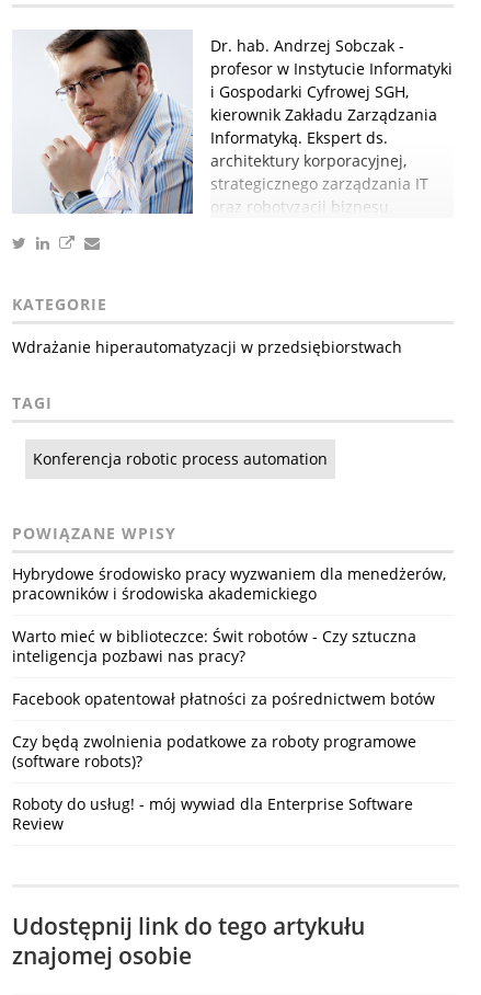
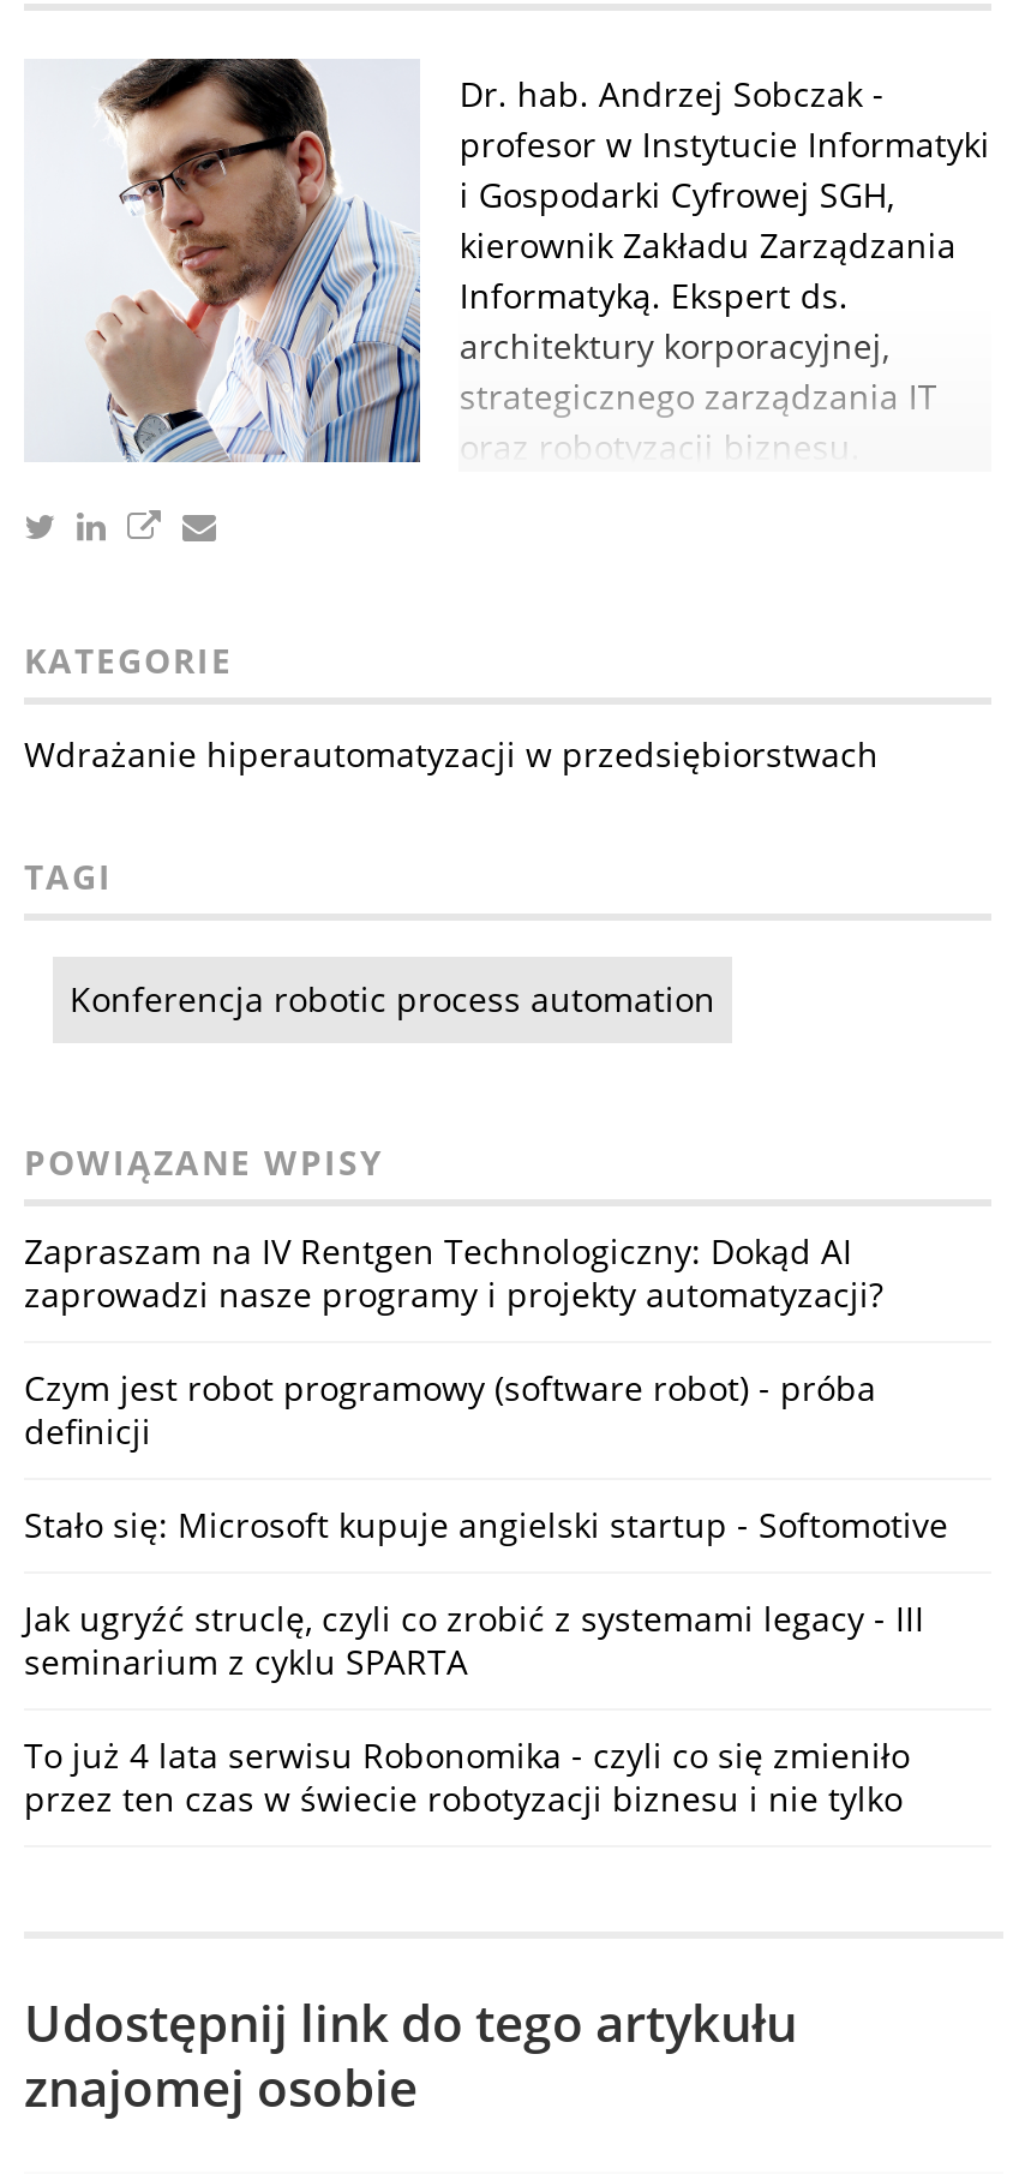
[12,563,446,604] Hybrydowe środowisko pracy wyzwaniem dla menedżerów, | pracowników i środowiska akademickiego -> [24,1229,883,1317] Zapraszam na IV Rentgen Technologiczny: Dokąd AI | zaprowadzi nasze programy i projekty automatyzacji?
[12,626,416,666] Warto mieć w biblioteczce: Świt robotów - Czy sztuczna | inteligencja pozbawi nas pracy? -> [24,1365,876,1454] Czym jest robot programowy (software robot) - próba | definicji
[12,688,435,709] Facebook opatentował płatności za pośrednictwem botów -> [24,1502,948,1548] Stało się: Microsoft kupuje angielski startup - Softomotive
[12,731,416,772] Czy będą zwolnienia podatkowe za roboty programowe | (software robots)? -> [24,1596,924,1685] Jak ugryźć struclę, czyli co zrobić z systemami legacy - III | seminarium z cyklu SPARTA
[12,794,413,834] Roboty do usług! - mój wywiad dla Enterprise Software | Review -> [24,1733,910,1822] To już 4 lata serwisu Robonomika - czyli co się zmieniło | przez ten czas w świecie robotyzacji biznesu i nie tylko

